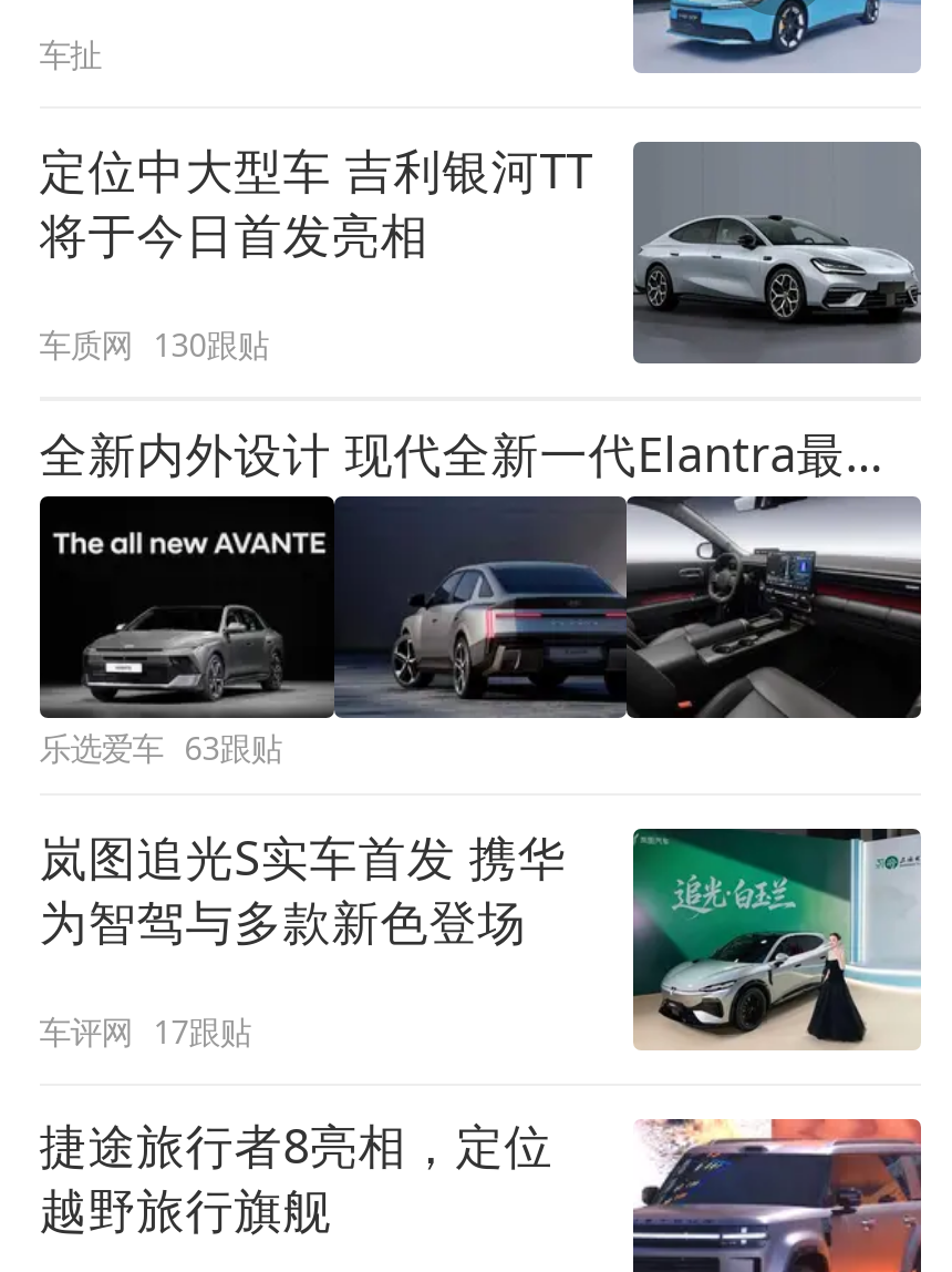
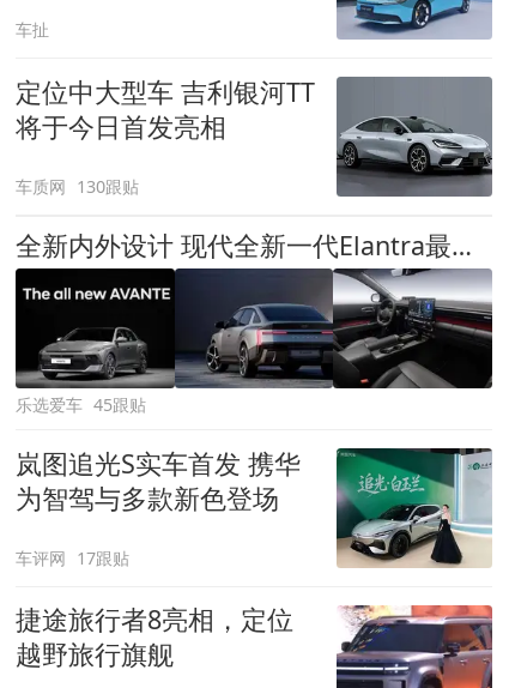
[39,728,282,770] 乐选爱车 63跟贴 -> [15,394,146,417] 乐选爱车 45跟贴

